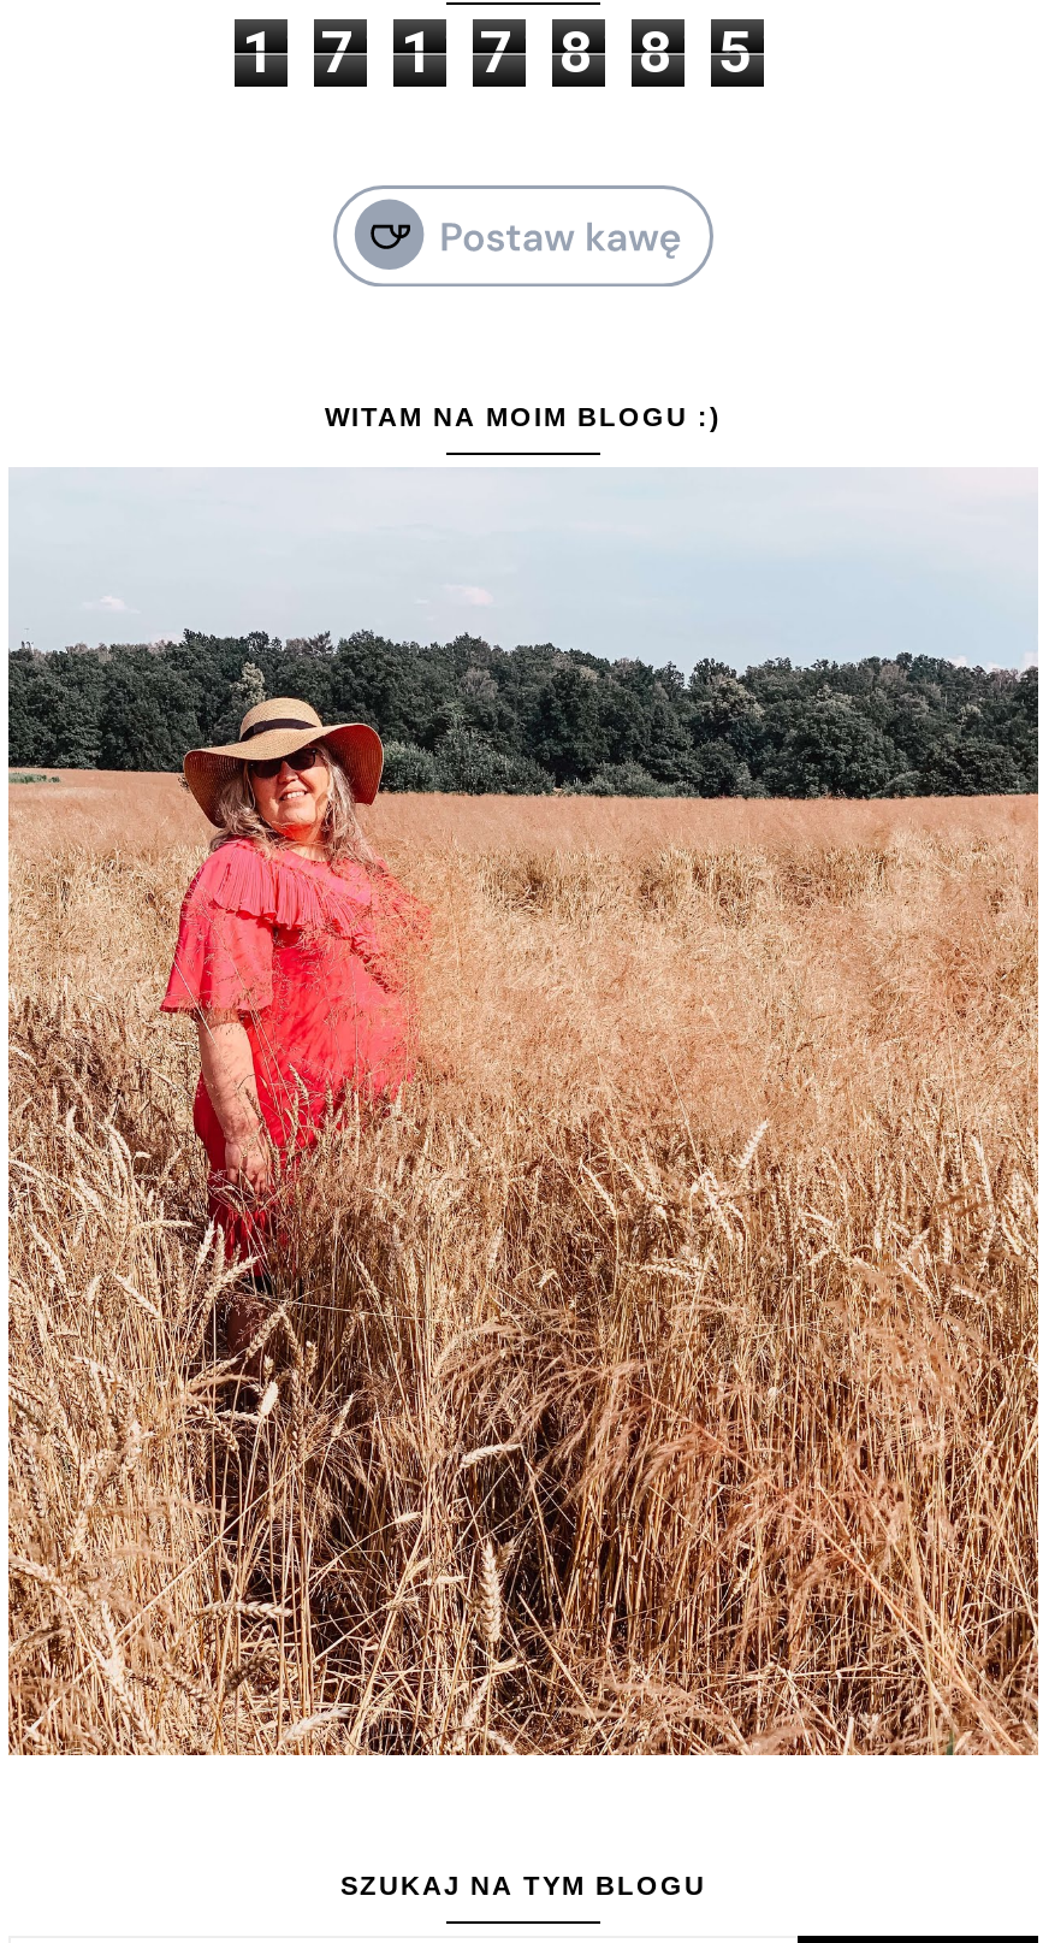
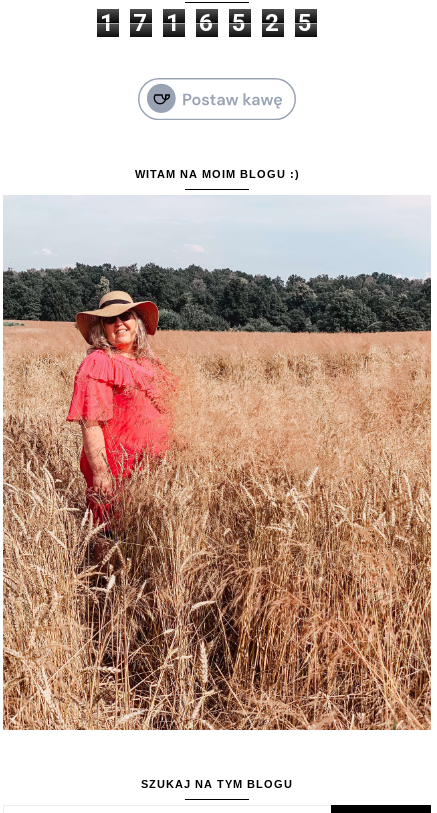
[480,20,516,88] 7 -> [199,9,214,37] 6
[559,20,595,88] 8 -> [232,9,247,37] 5
[639,20,675,88] 8 -> [265,9,280,37] 2

